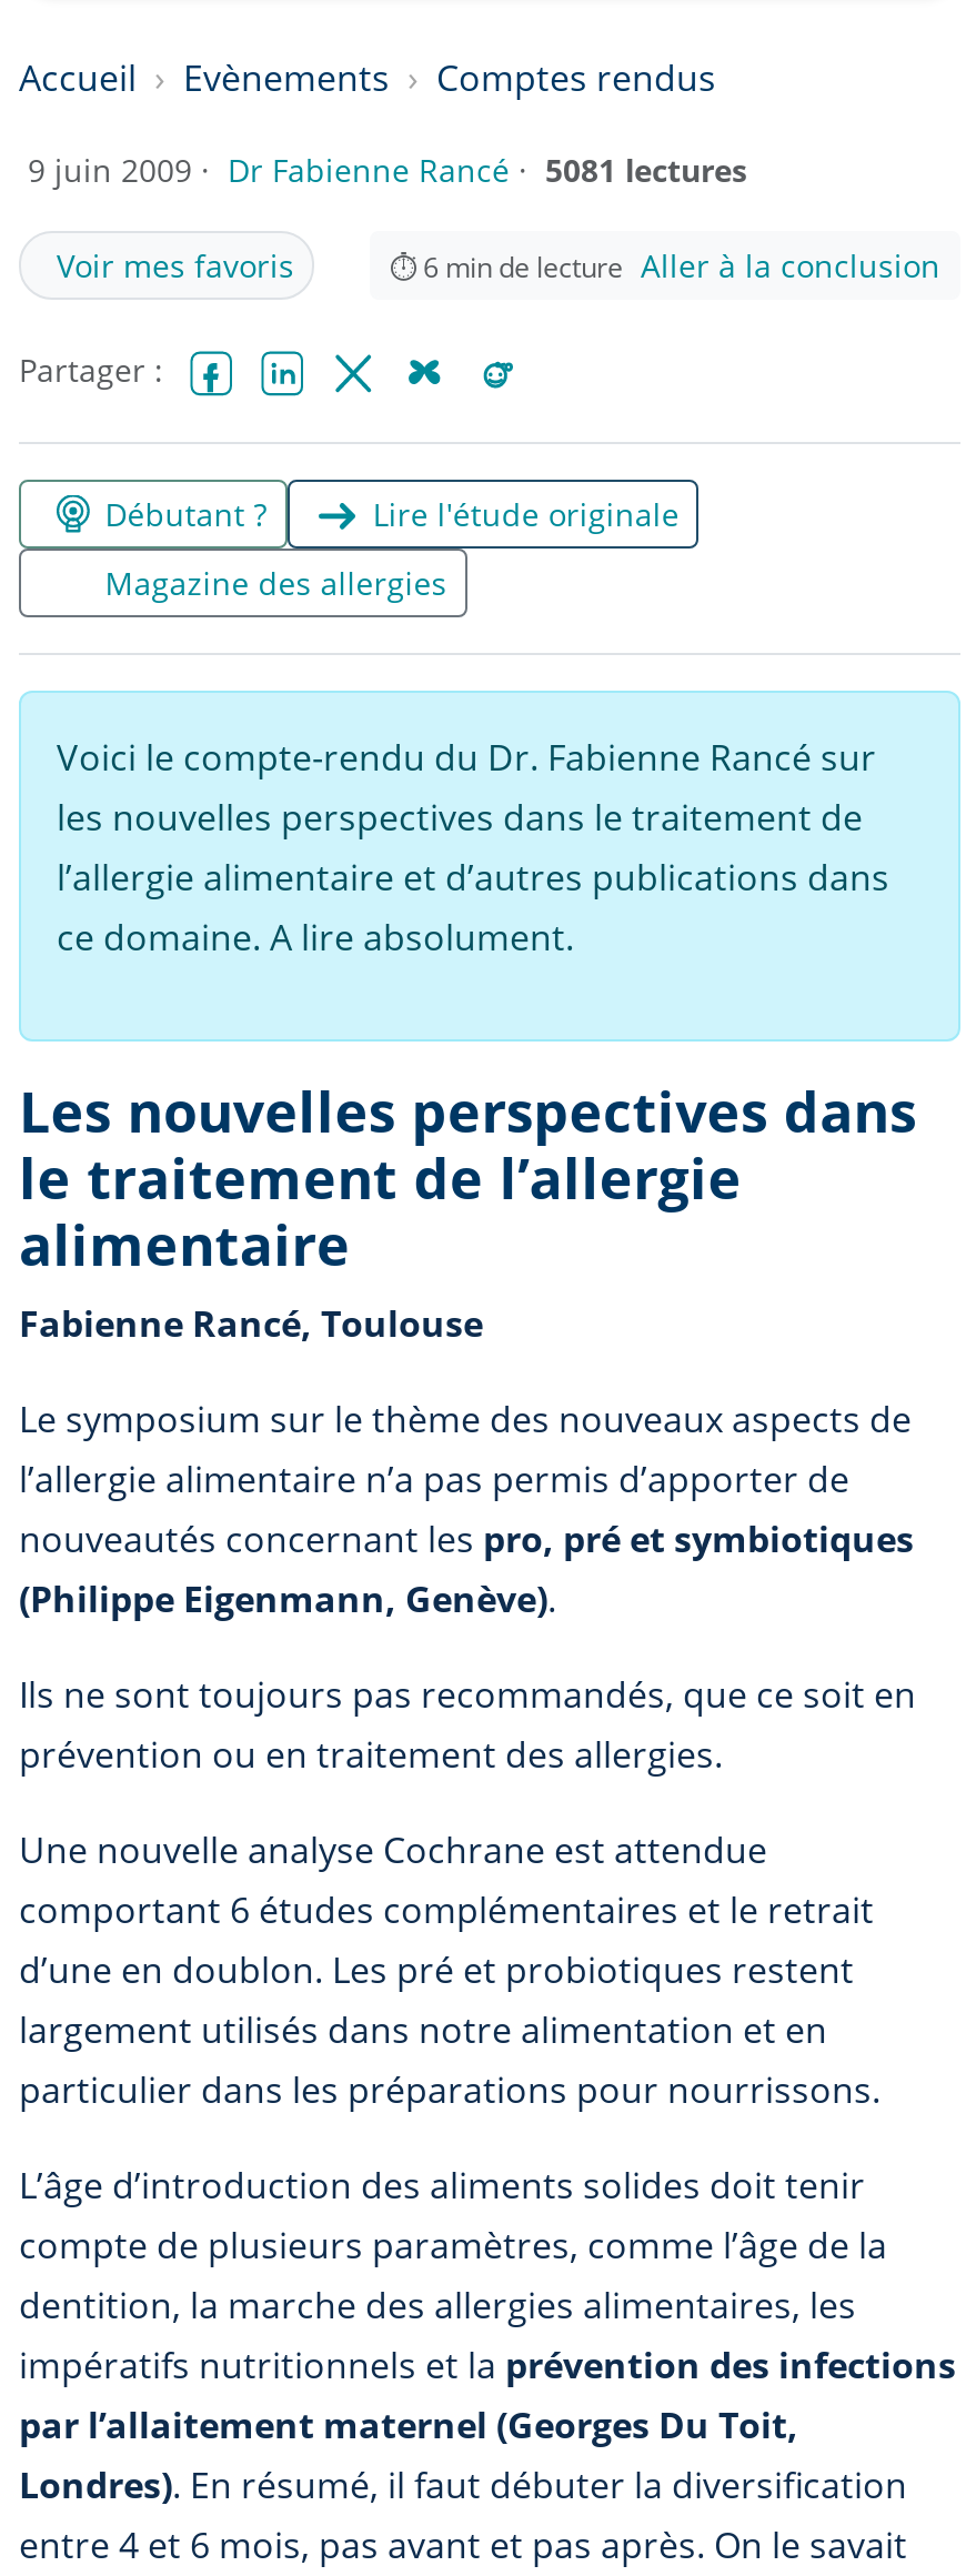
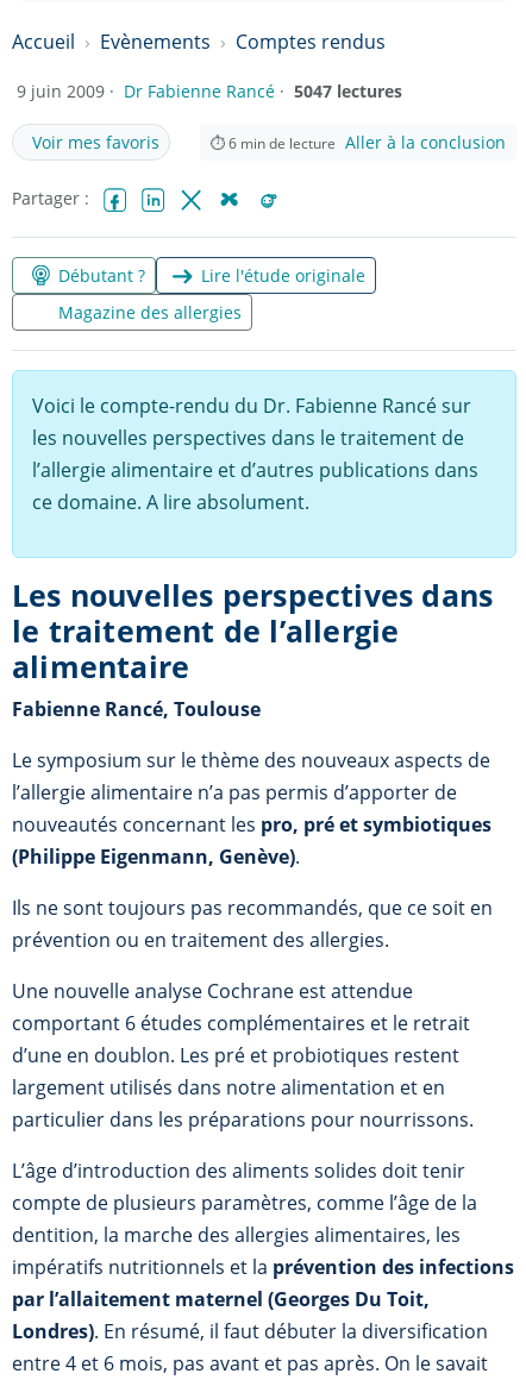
[28,148,747,190] 9 juin 2009 · Dr Fabienne Rancé · 5081 lectures -> [17,79,402,102] 9 juin 2009 · Dr Fabienne Rancé · 5047 lectures

